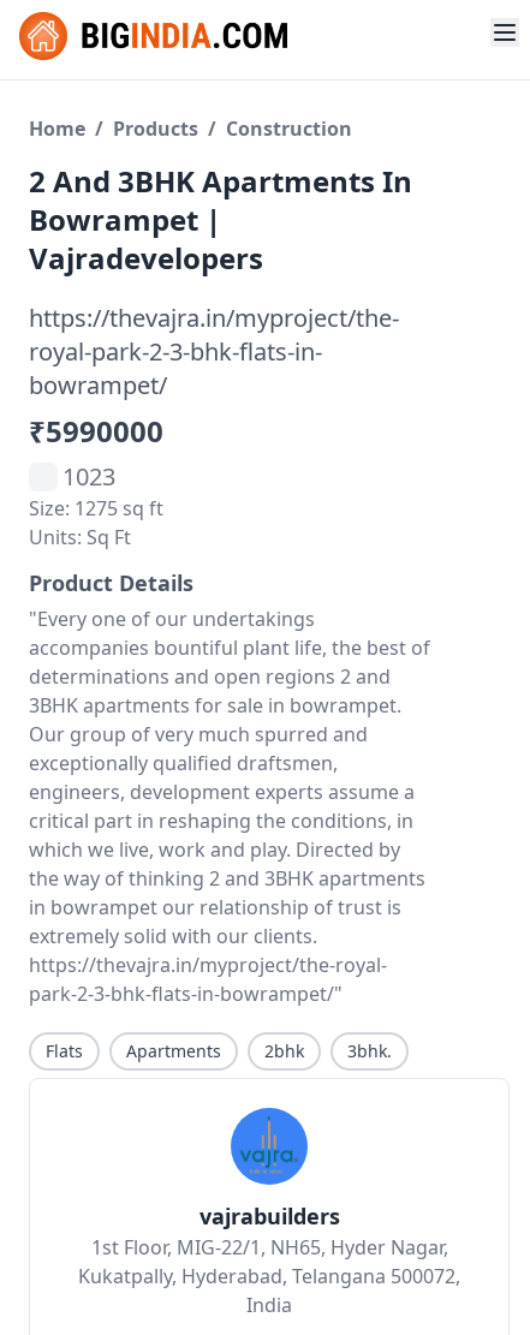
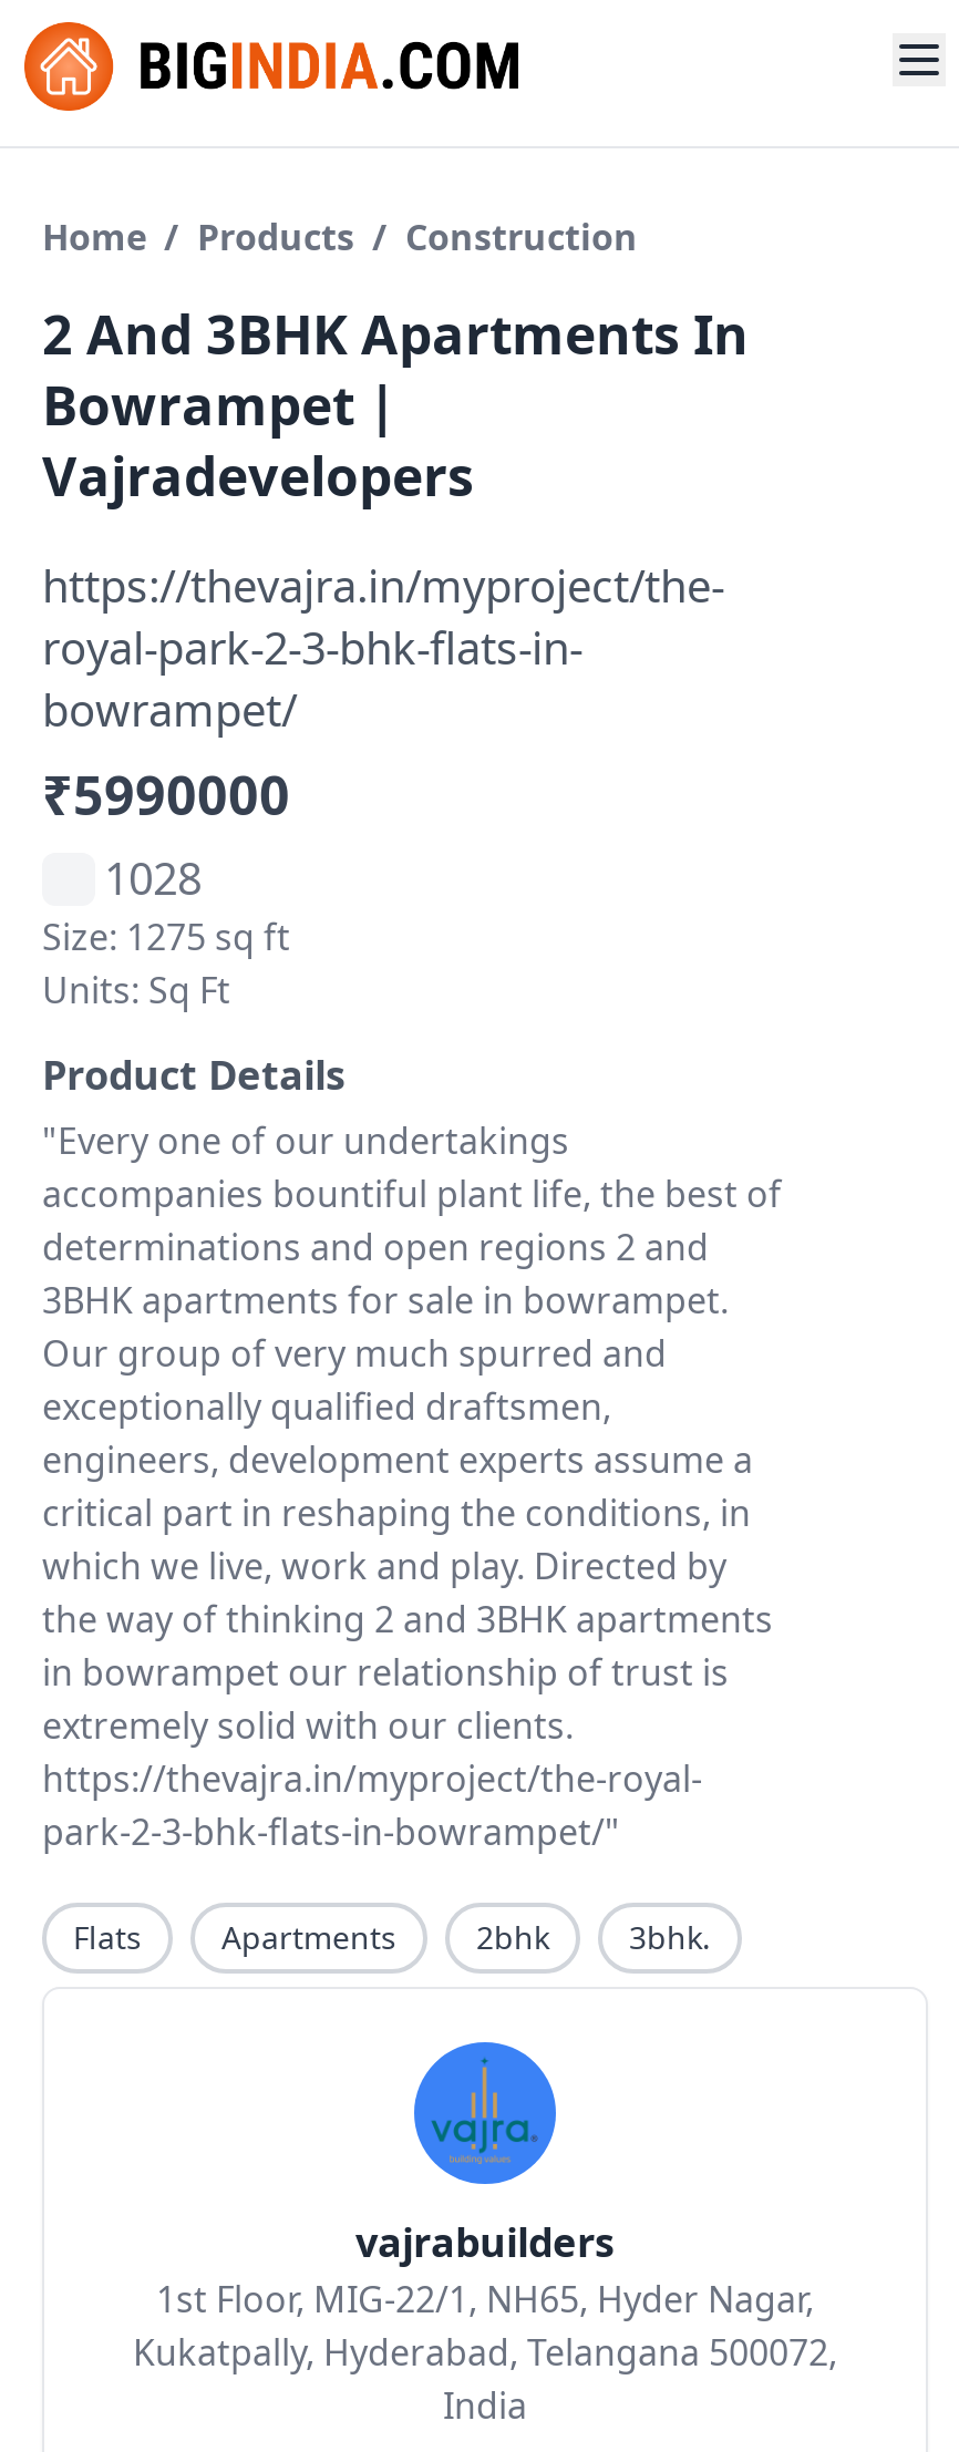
[62,460,115,493] 1023 -> [104,848,202,908] 1028

